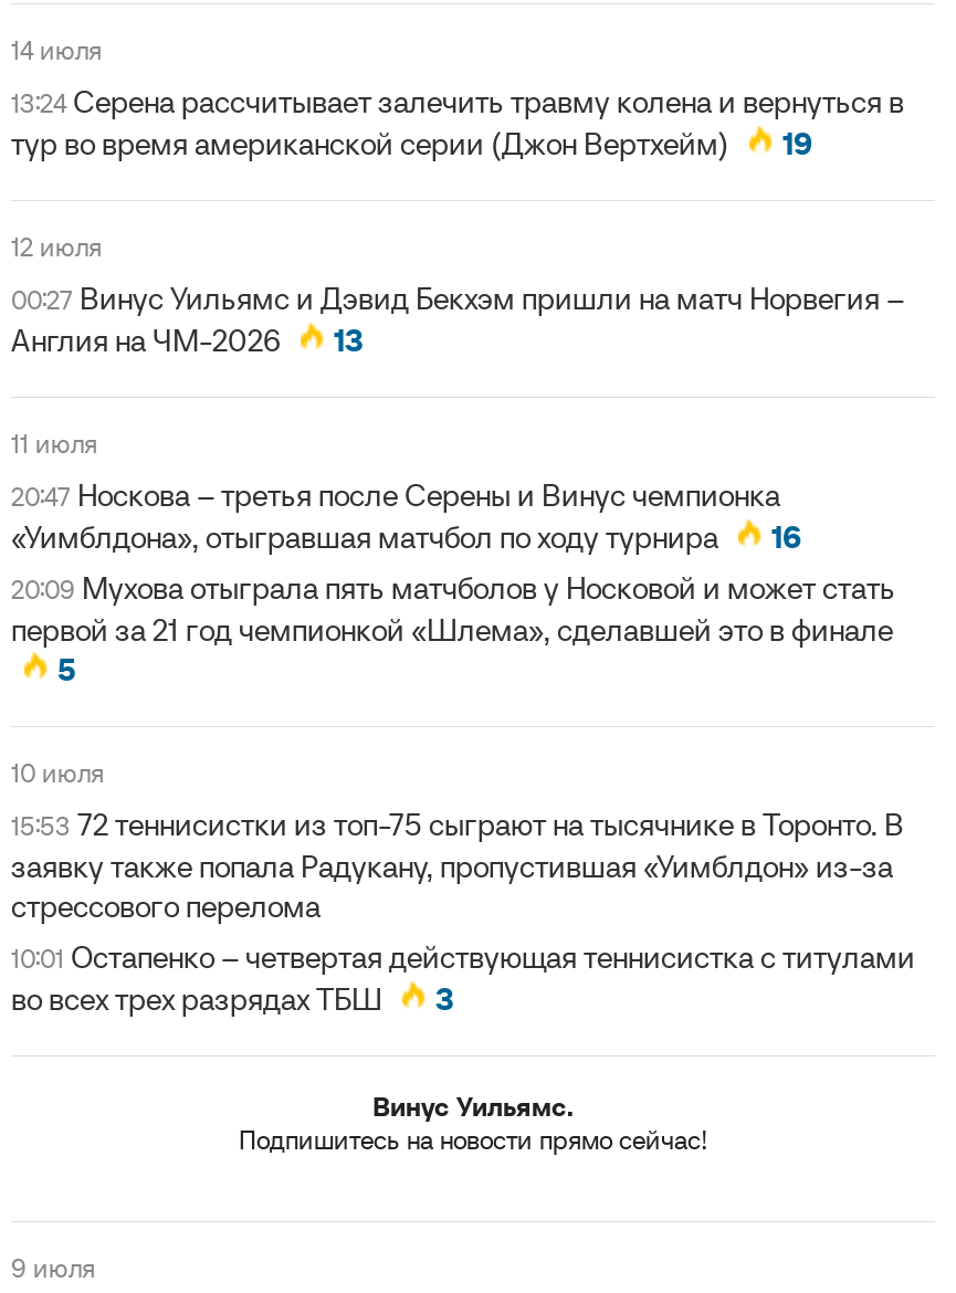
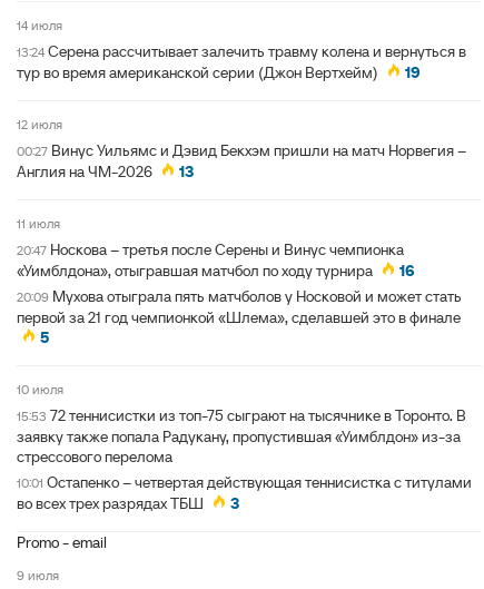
[239,1090,707,1156] Винус Уильямс. | Подпишитесь на новости прямо сейчас! -> [17,532,107,552] Promo - email

